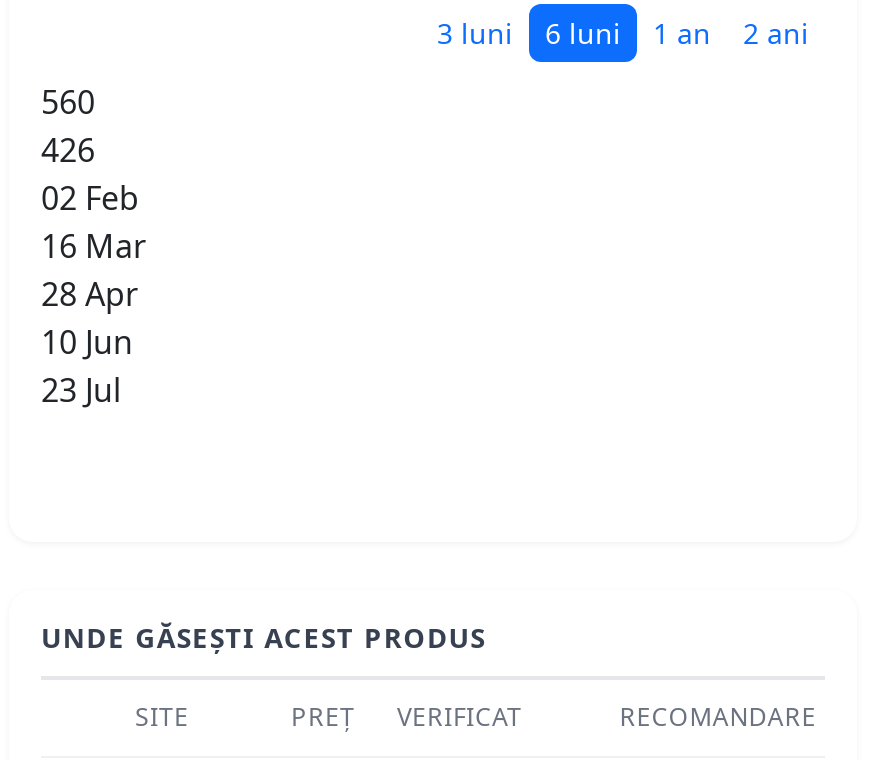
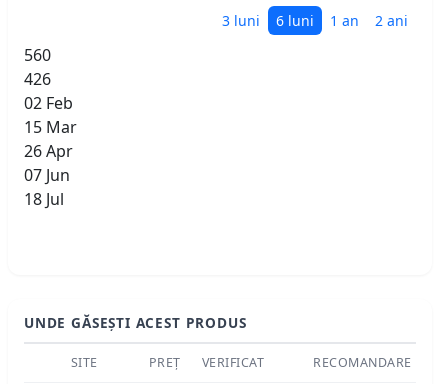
[41,225,147,269] 16 Mar -> [24,116,77,138] 15 Mar
[41,273,139,317] 28 Apr -> [24,140,73,162] 26 Apr
[41,321,133,365] 10 Jun -> [24,164,70,186] 07 Jun
[41,369,121,413] 23 Jul -> [24,188,64,210] 18 Jul

